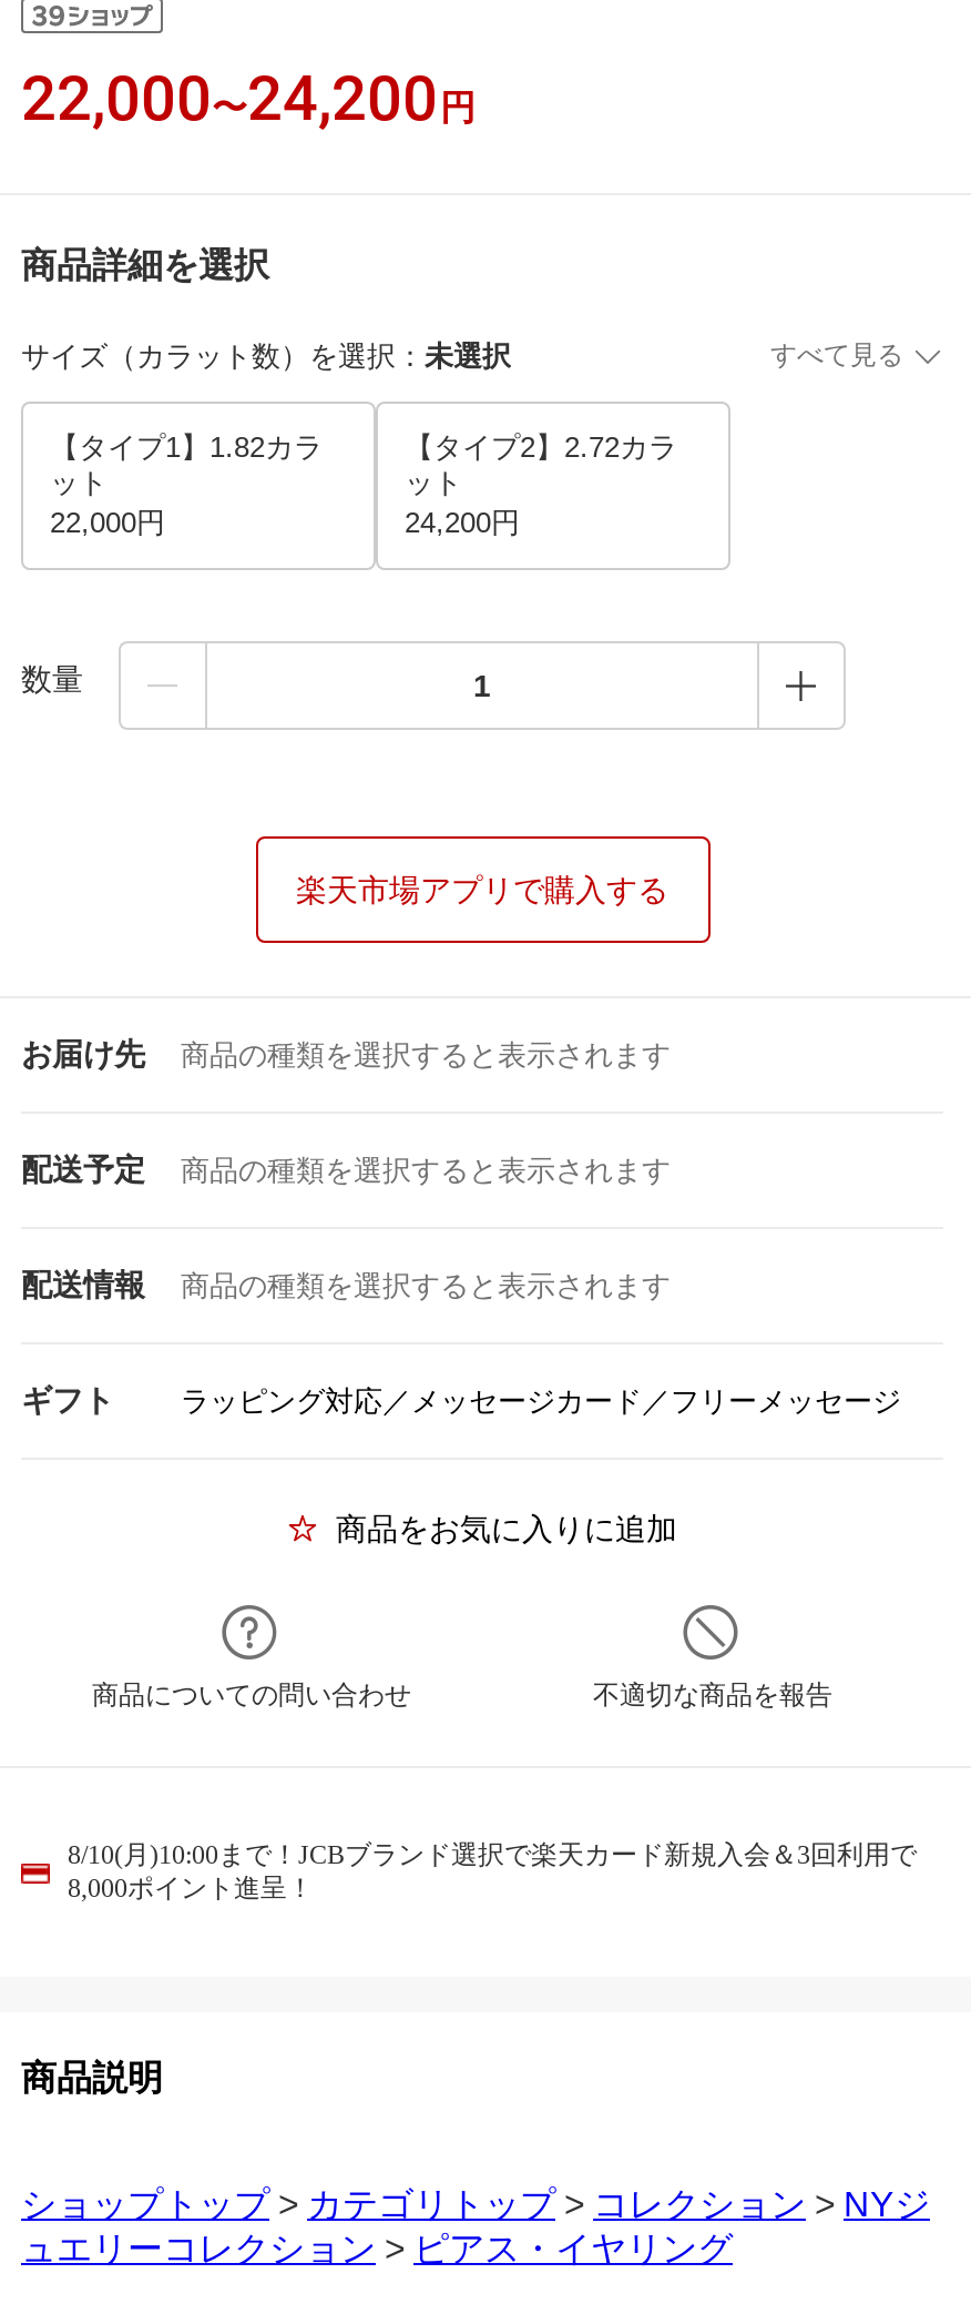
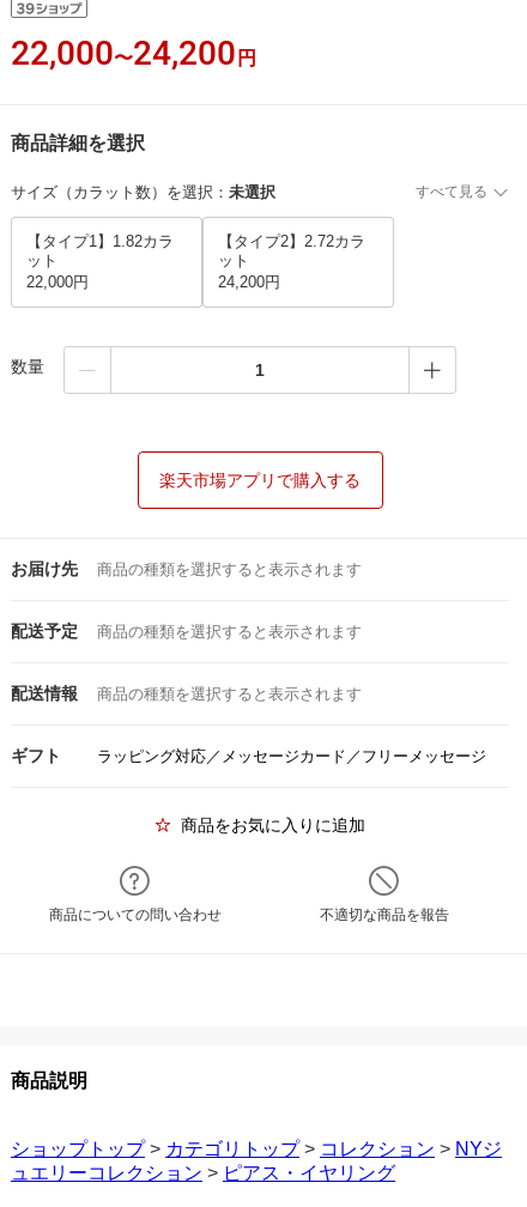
[68,1839,917,1904] 8/10(月)10:00まで！JCBブランド選択で楽天カード新規入会＆3回利用で | 8,000ポイント進呈！ -> none

